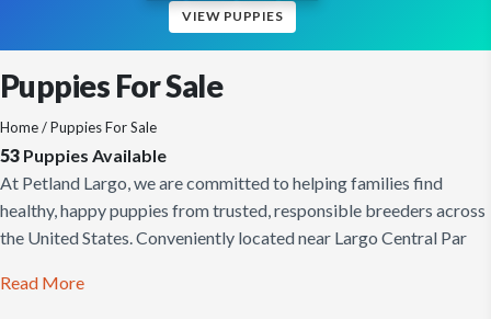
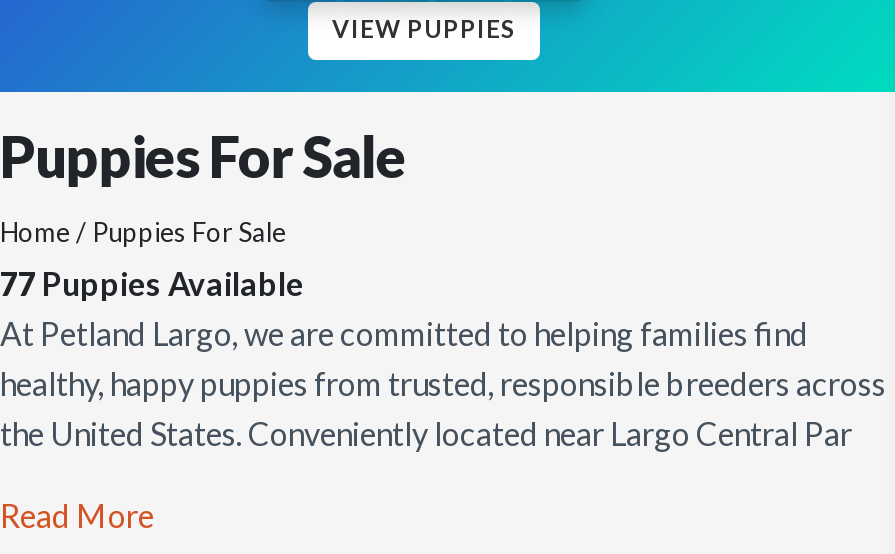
[0,144,167,165] 53 Puppies Available -> [0,264,304,302] 77 Puppies Available

